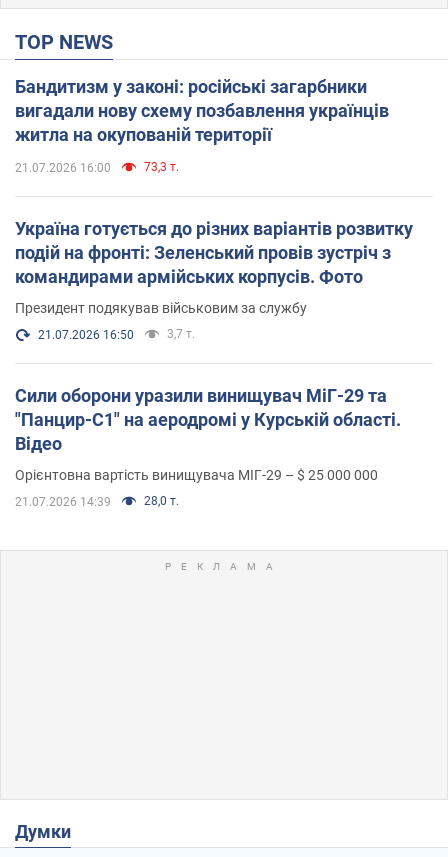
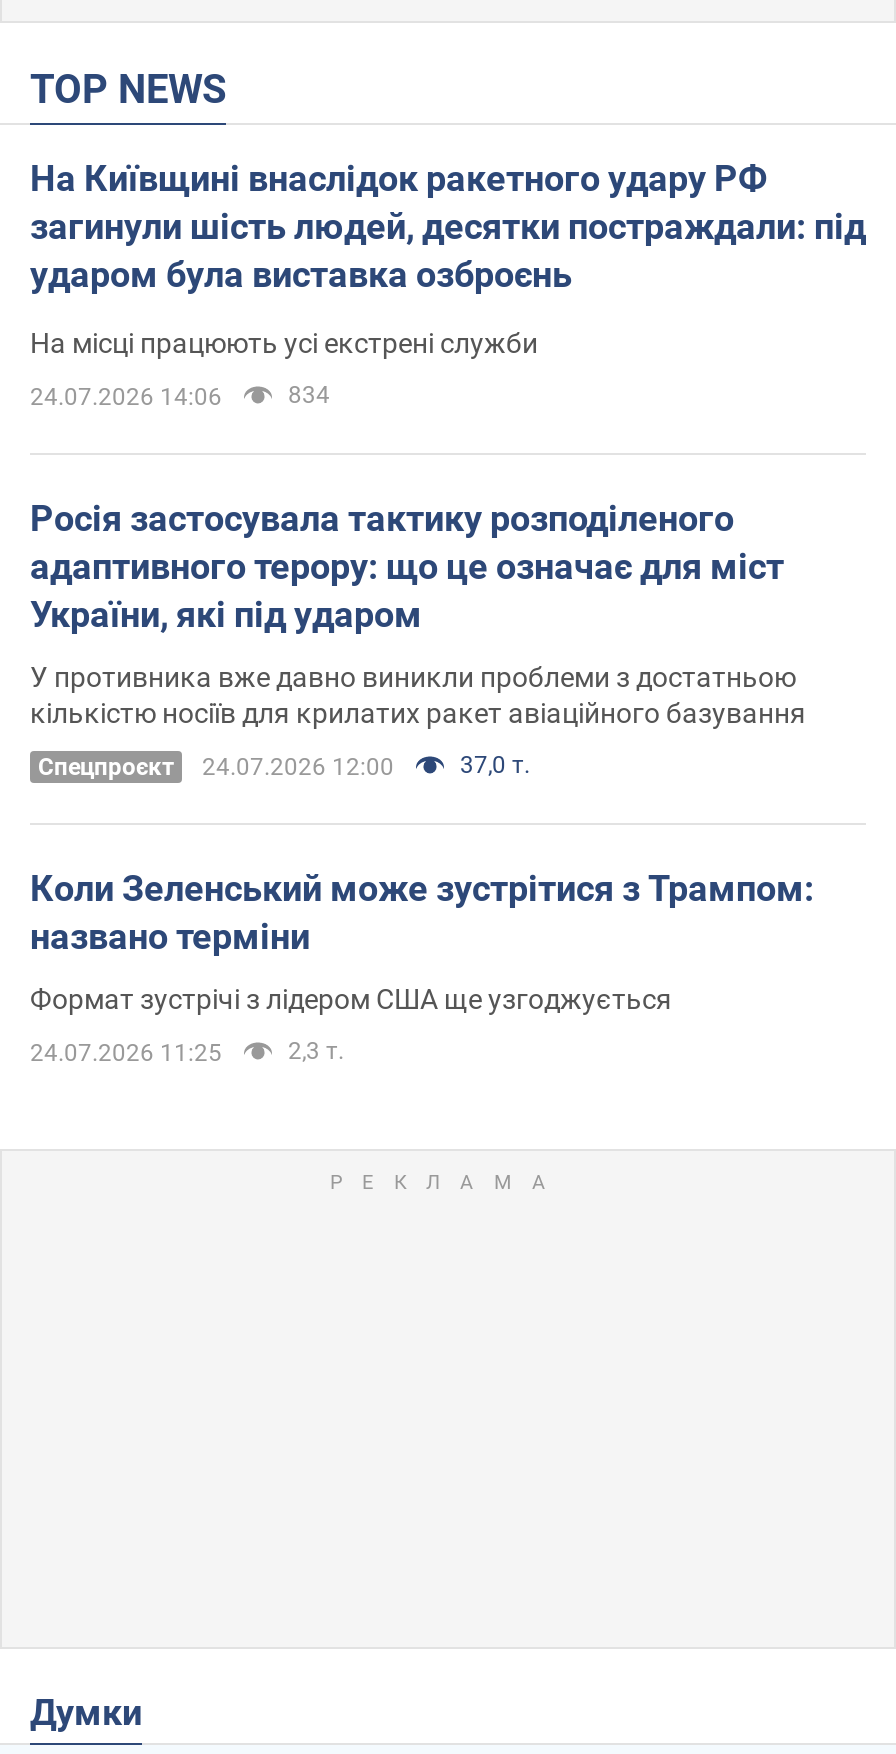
[15,76,413,509] Бандитизм у законі: російські загарбники | вигадали нову схему позбавлення українців | житла на окупованій території | 21.07.2026 16:00 | 73,3 т. | Україна готується до різних варіантів розвитку | подій на фронті: Зеленський провів зустріч з | командирами армійських корпусів. Фото | Президент подякував військовим за службу | 21.07.2026 16:50 | 3,7 т. | Сили оборони уразили винищувач МіГ-29 та | "Панцир-С1" на аеродромі у Курській області. | Відео | Орієнтовна вартість винищувача МІГ-29 – $ 25 000 000 | 21.07.2026 14:39 | 28,0 т. -> [30,156,866,1066] На Київщині внаслідок ракетного удару РФ | загинули шість людей, десятки постраждали: під | ударом була виставка озброєнь | На місці працюють усі екстрені служби | 24.07.2026 14:06 | 834 | Росія застосувала тактику розподіленого | адаптивного терору: що це означає для міст | України, які під ударом | У противника вже давно виникли проблеми з достатньою | кількістю носіїв для крилатих ракет авіаційного базування | Cпецпроєкт | 24.07.2026 12:00 | 37,0 т. | Коли Зеленський може зустрітися з Трампом: | названо терміни | Формат зустрічі з лідером США ще узгоджується | 24.07.2026 11:25 | 2,3 т.

